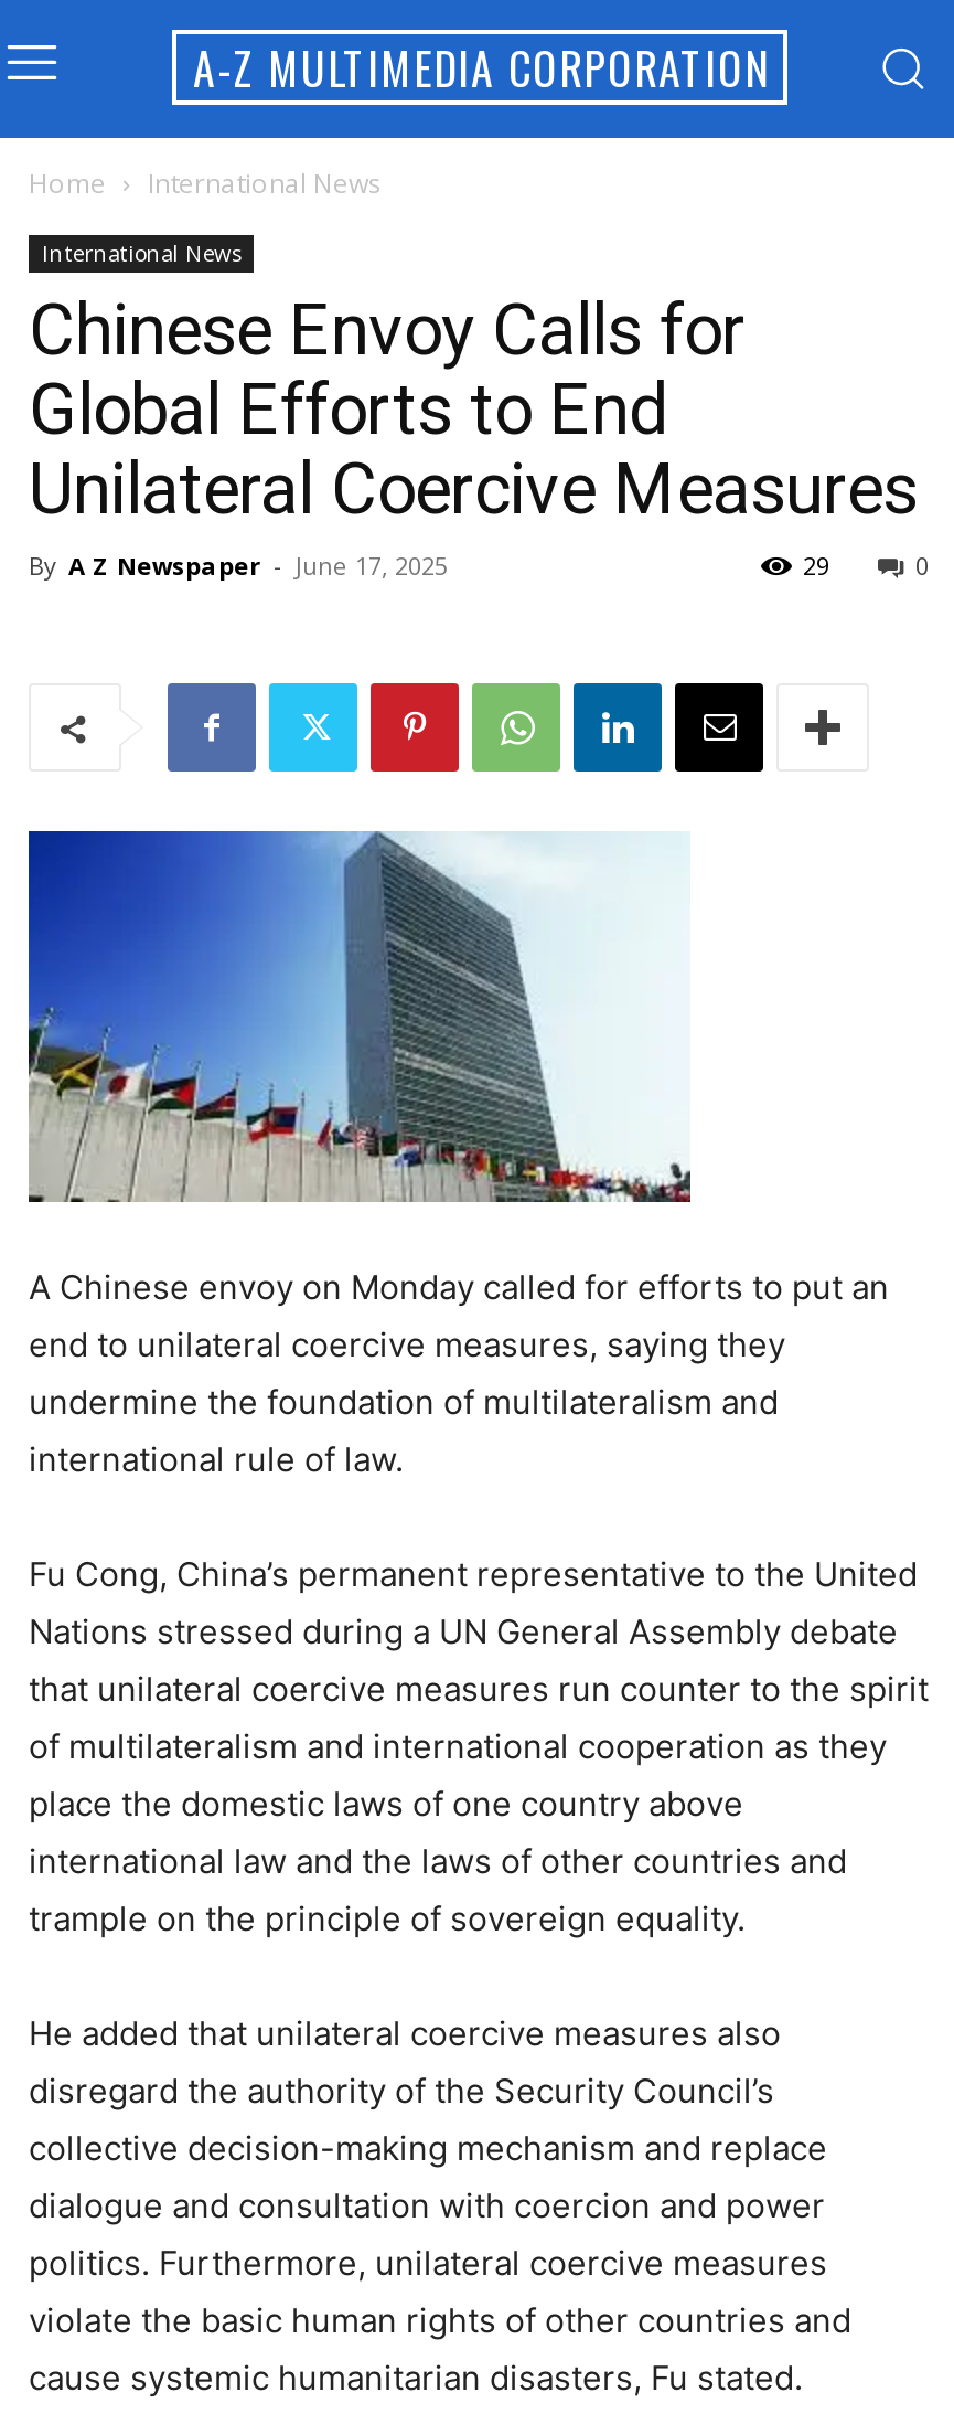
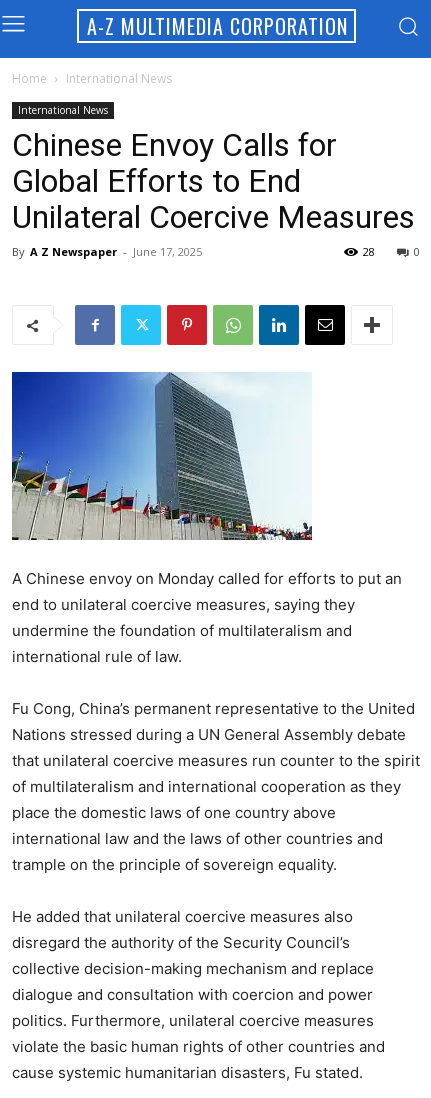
[803,549,829,582] 29 -> [363,244,375,259] 28

